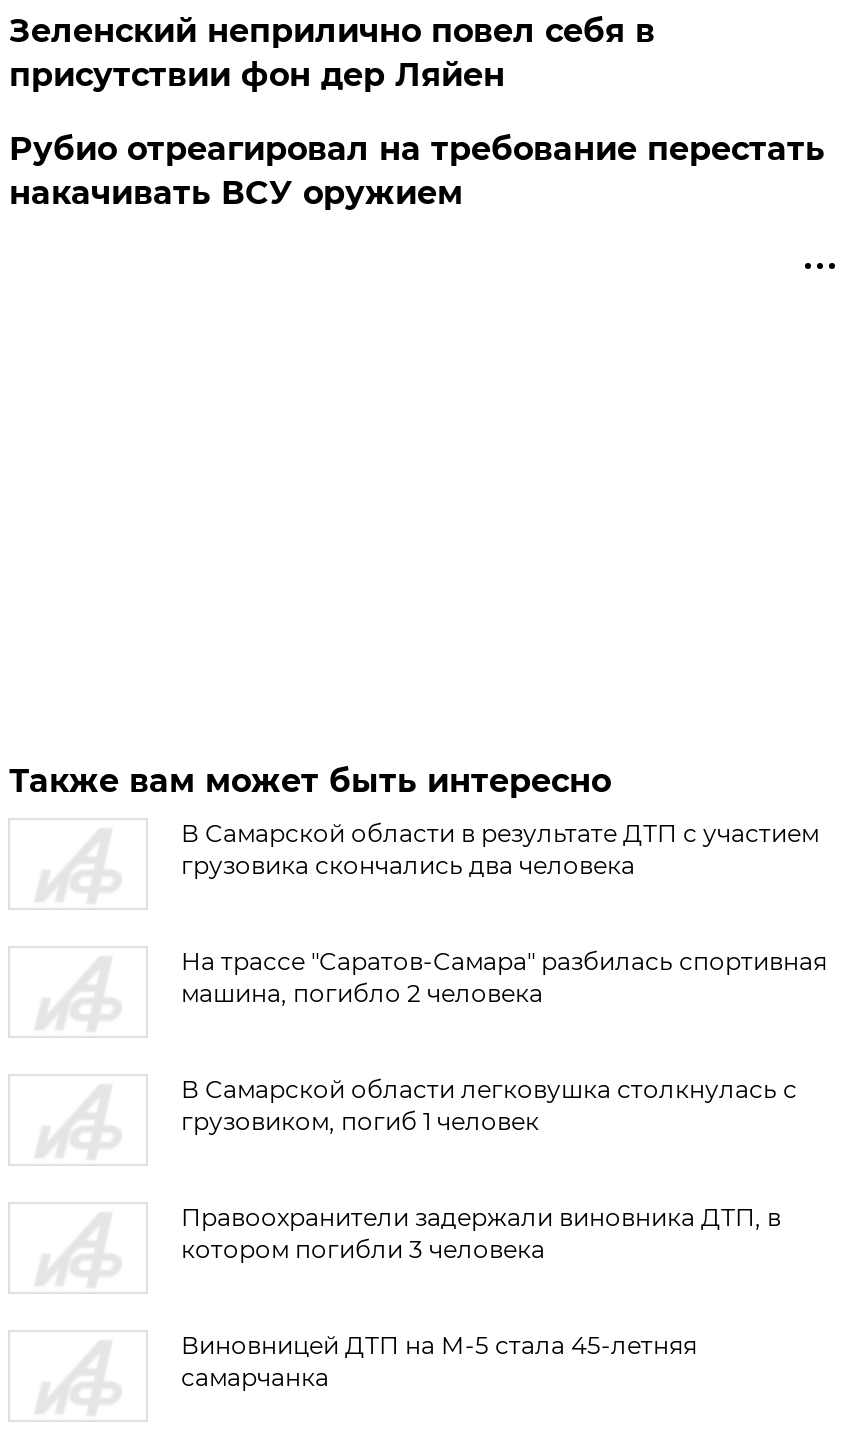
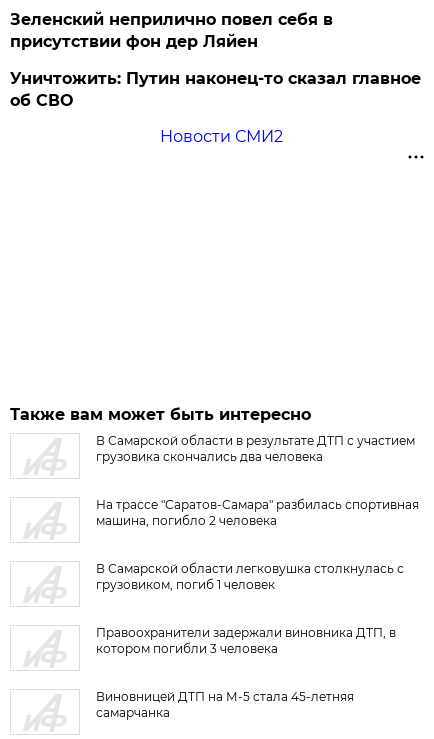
[9,130,825,212] Рубио отреагировал на требование перестать | накачивать ВСУ оружием -> [10,69,421,146] Уничтожить: Путин наконец-то сказал главное | об СВО | Новости СМИ2

